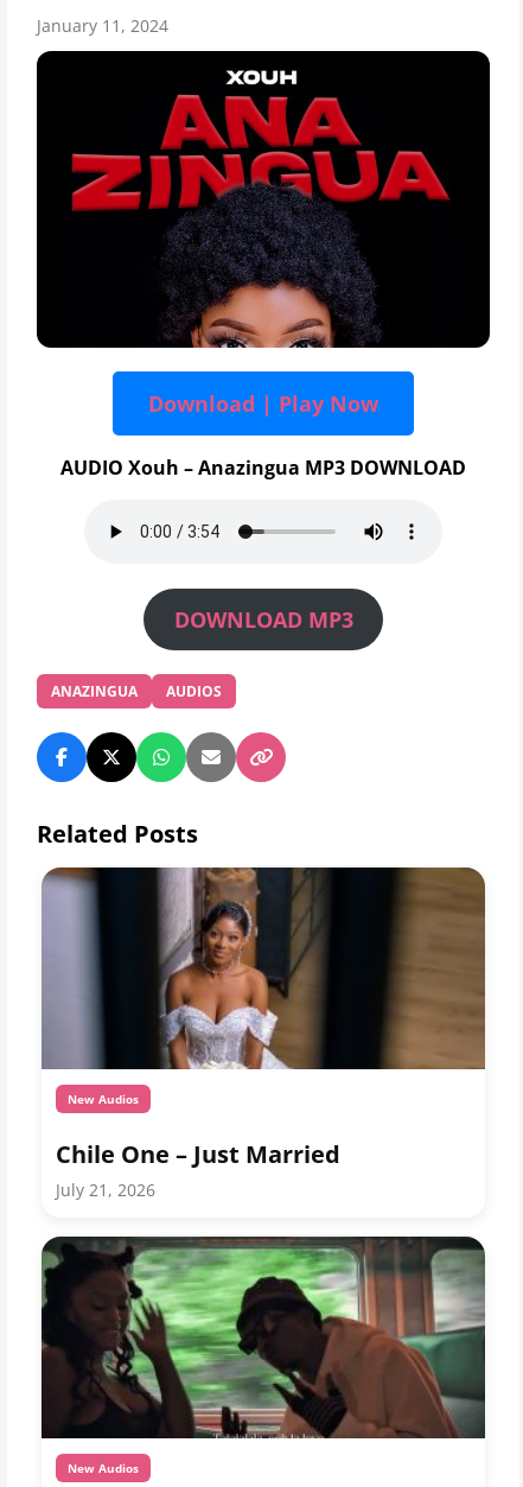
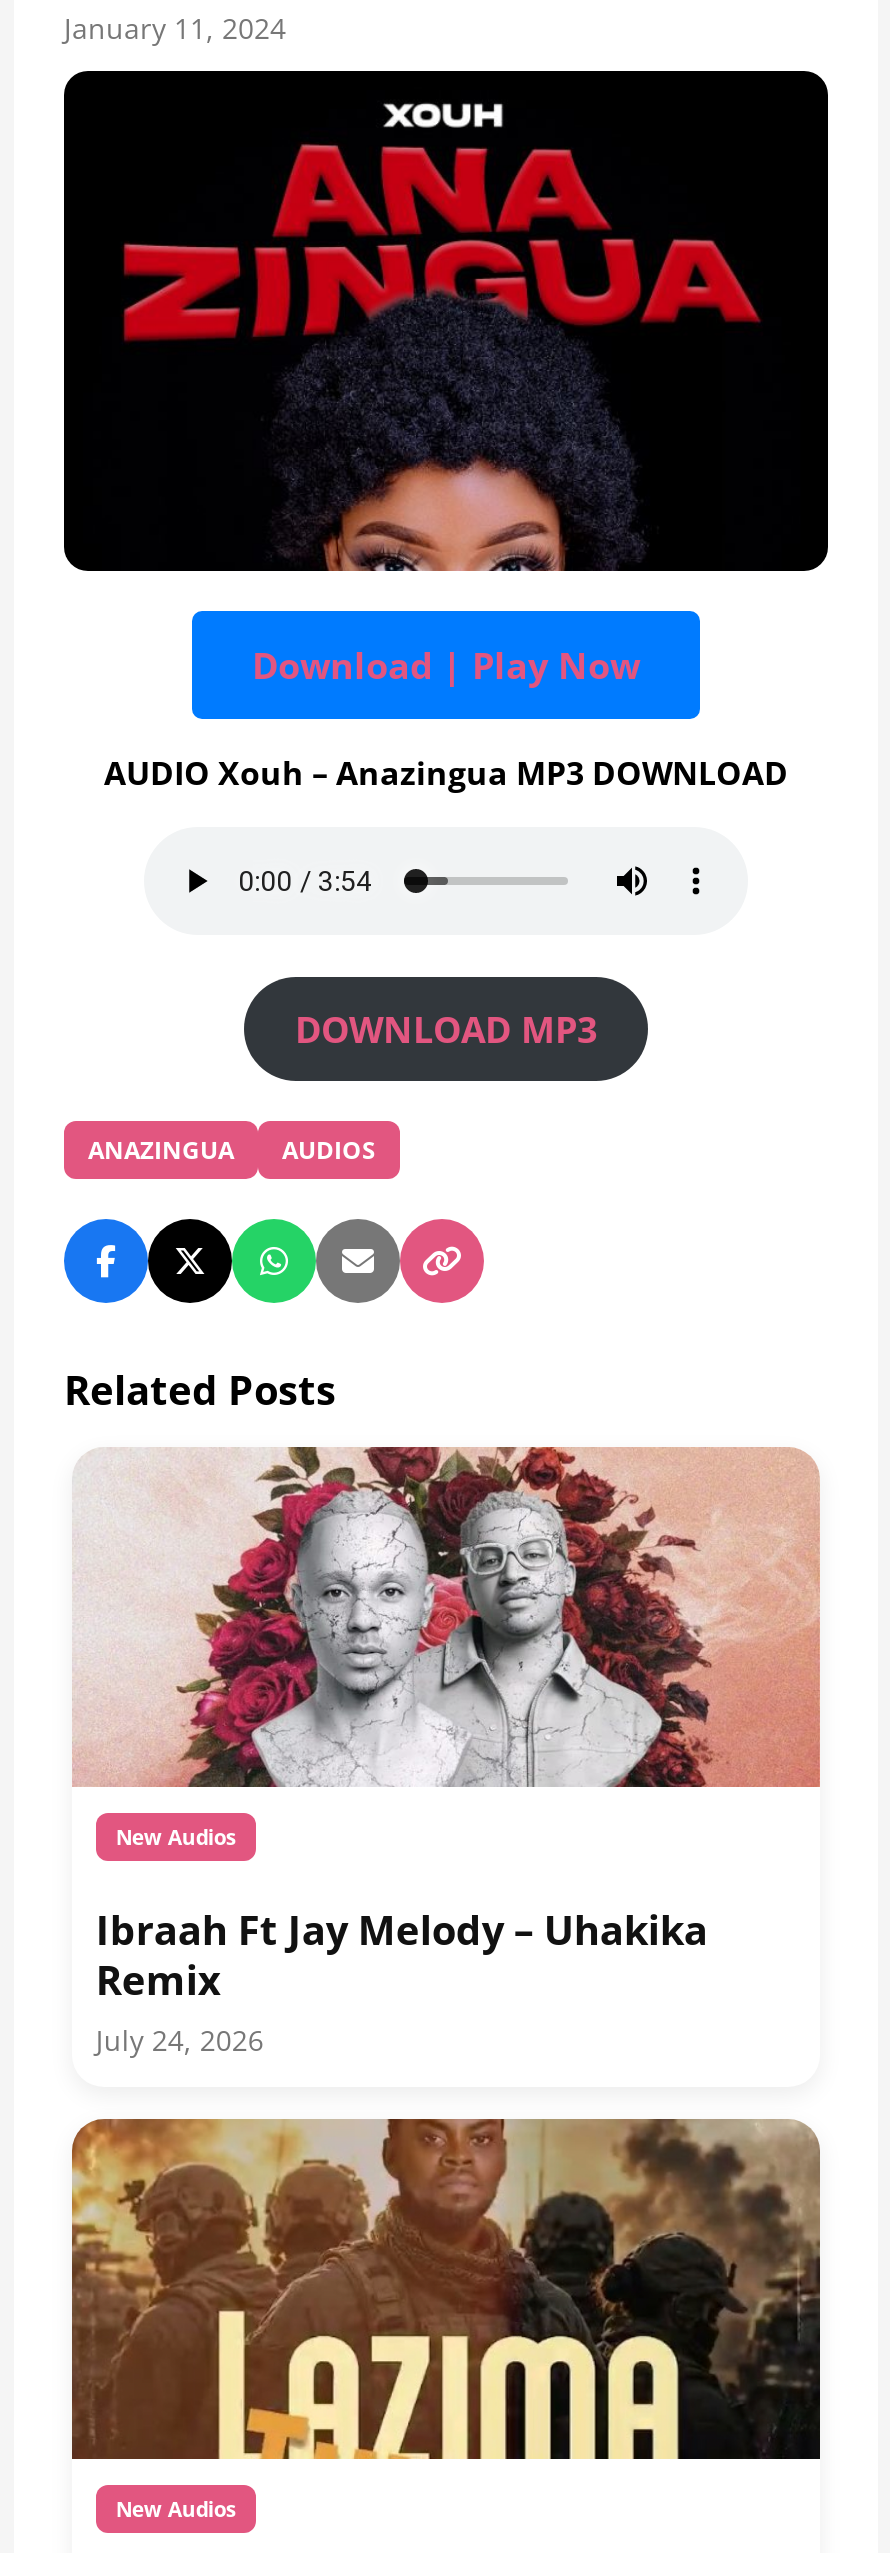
[42,866,485,1070] [image] -> [74,1445,820,1789] [image]
[56,1138,340,1201] Chile One – Just Married | July 21, 2026 -> [96,1903,708,2059] Ibraah Ft Jay Melody – Uhakika | Remix | July 24, 2026
[40,1235,485,1440] [image] -> [70,2117,820,2461] [image]

